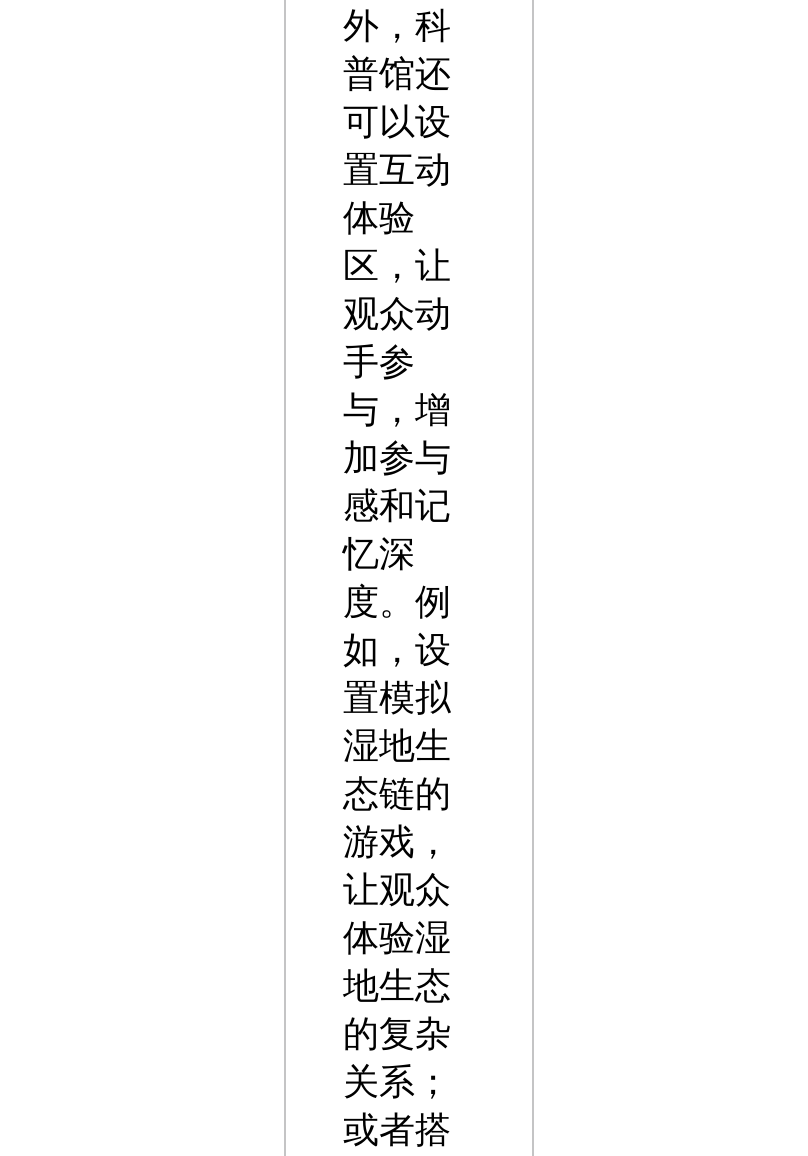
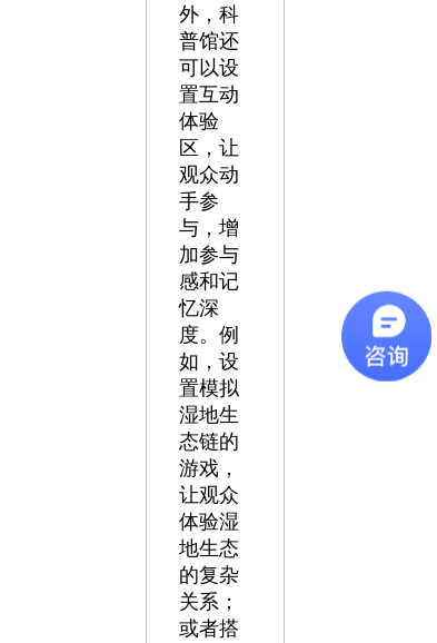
none -> [340,289,433,383] [image]

